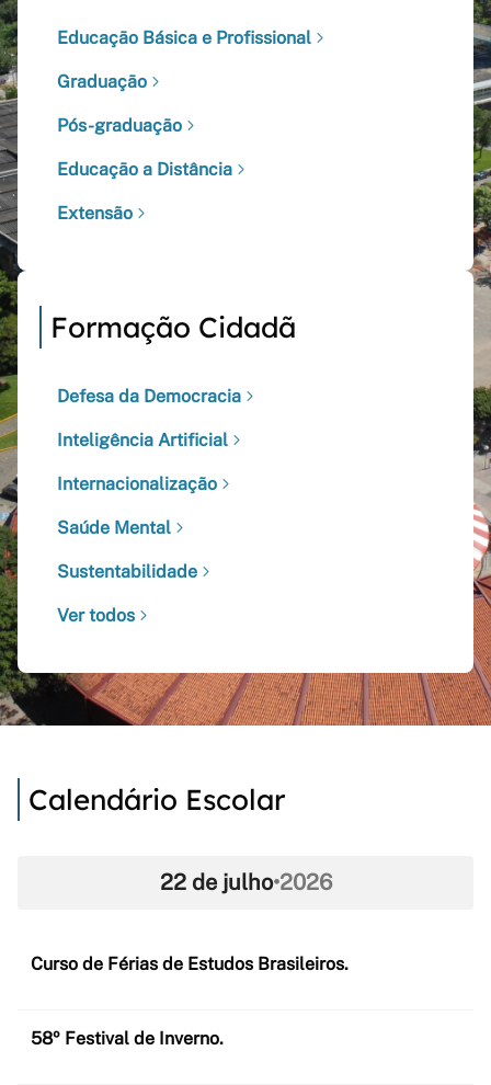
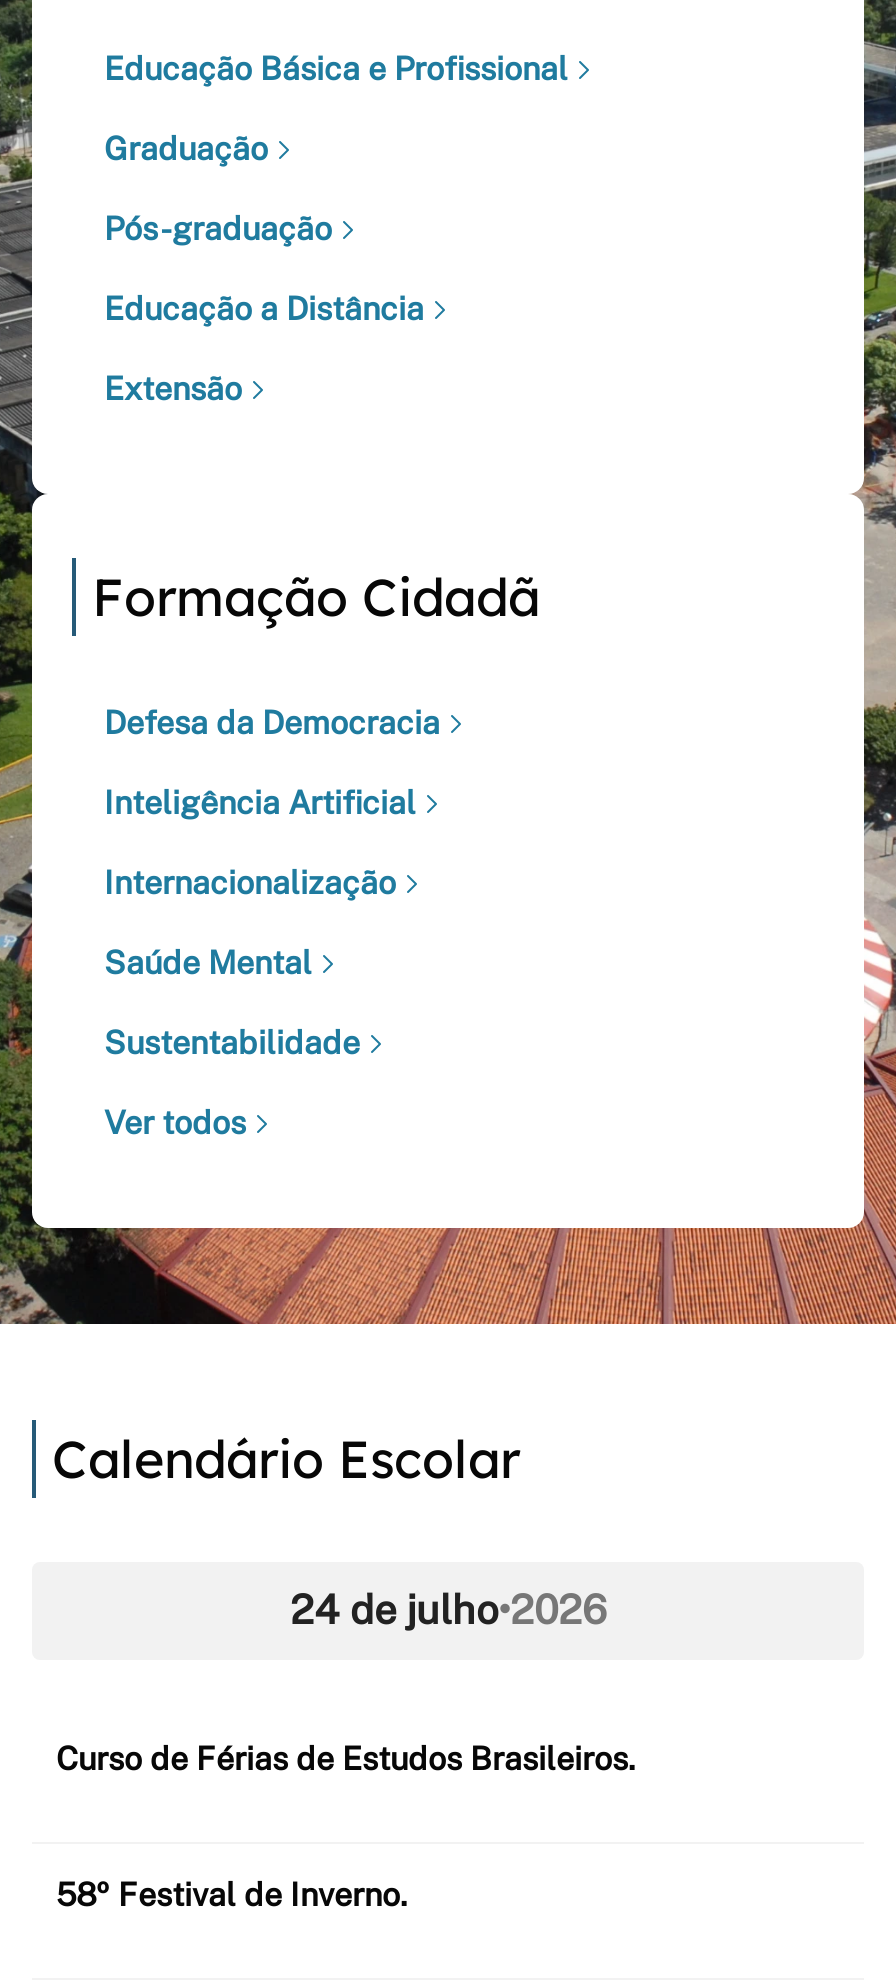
[159,869,332,896] 22 de julho•2026 -> [290,1586,606,1634] 24 de julho•2026

